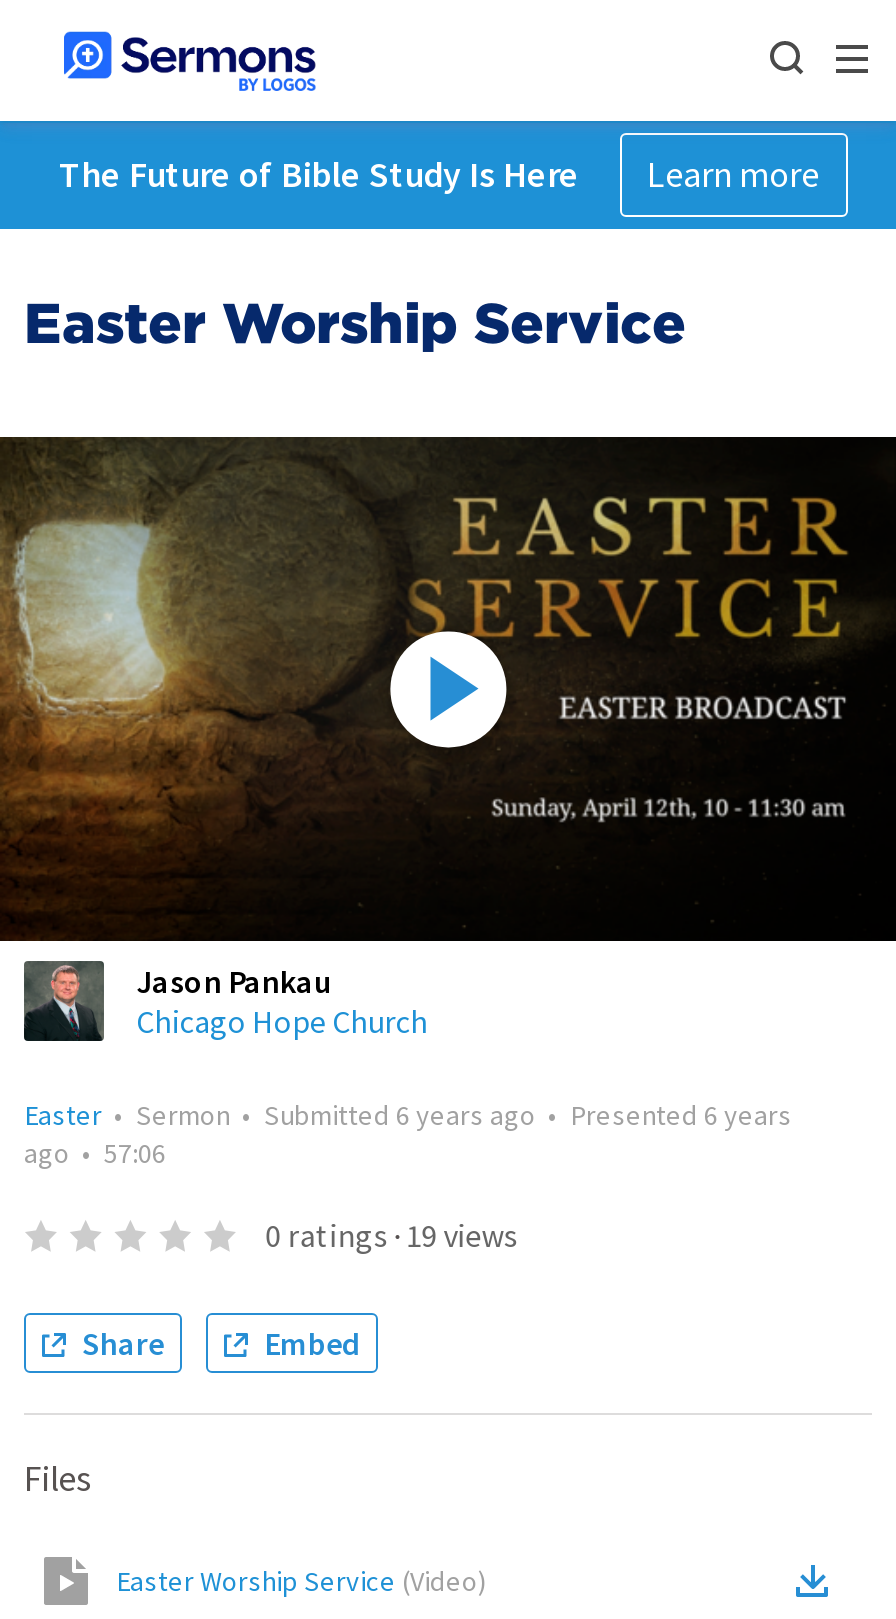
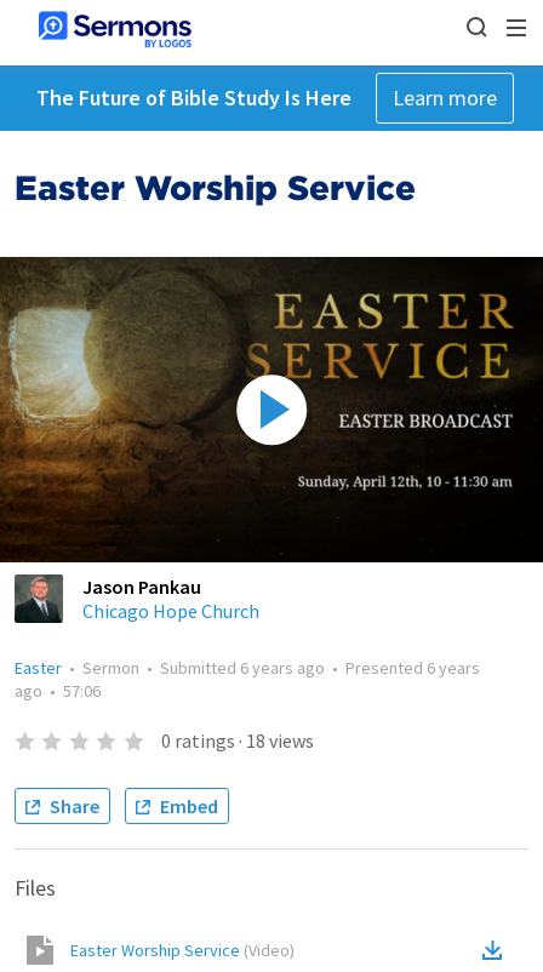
[265,1215,517,1255] 0 ratings · 19 views -> [161,728,314,753] 0 ratings · 18 views

